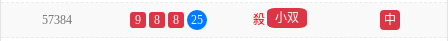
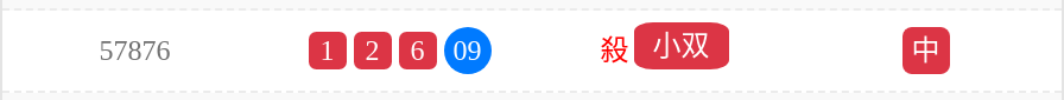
[42,13,72,27] 57384 -> [99,34,171,67] 57876
[135,13,141,27] 9 -> [320,34,334,67] 1
[154,13,160,27] 8 -> [365,34,380,67] 2
[173,13,179,27] 8 -> [410,34,425,67] 6
[191,13,203,27] 25 -> [453,34,482,67] 09

